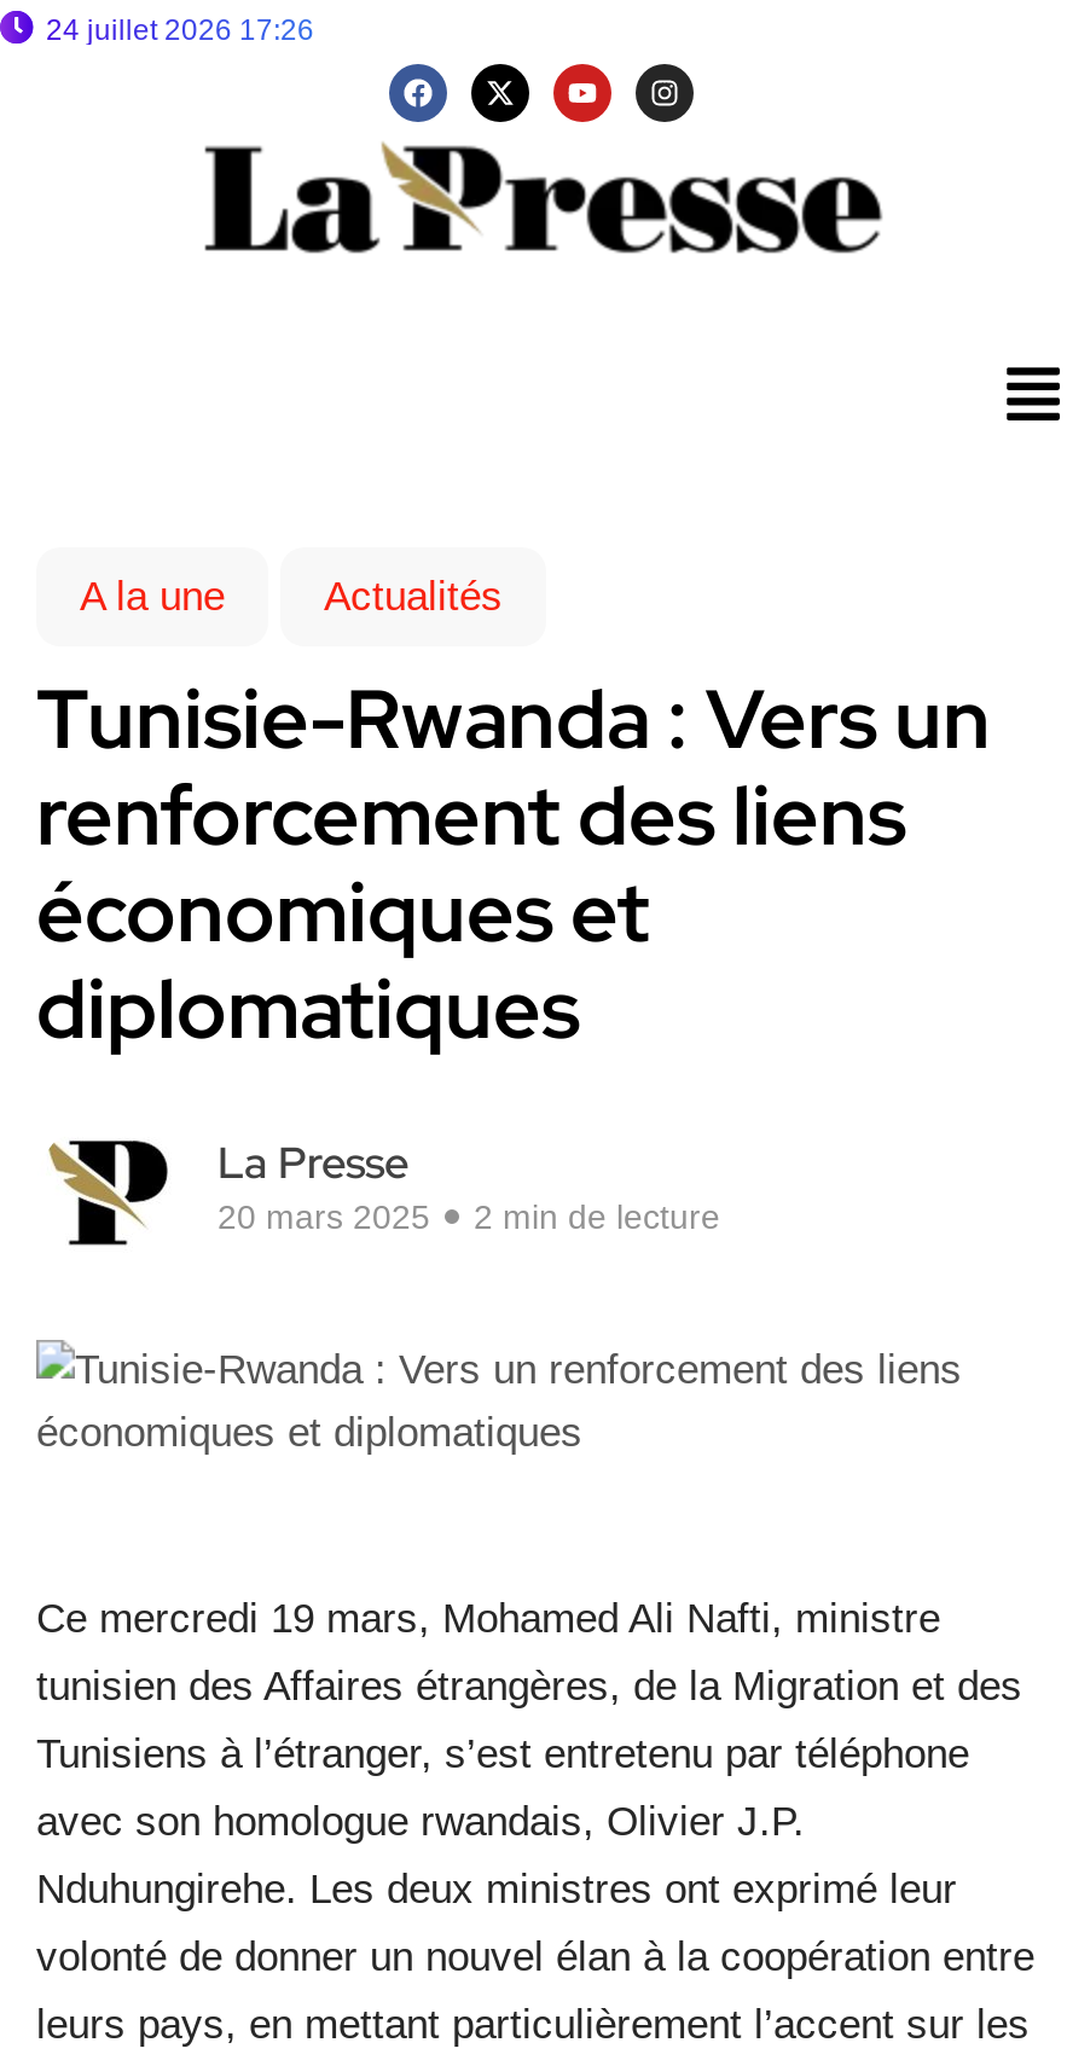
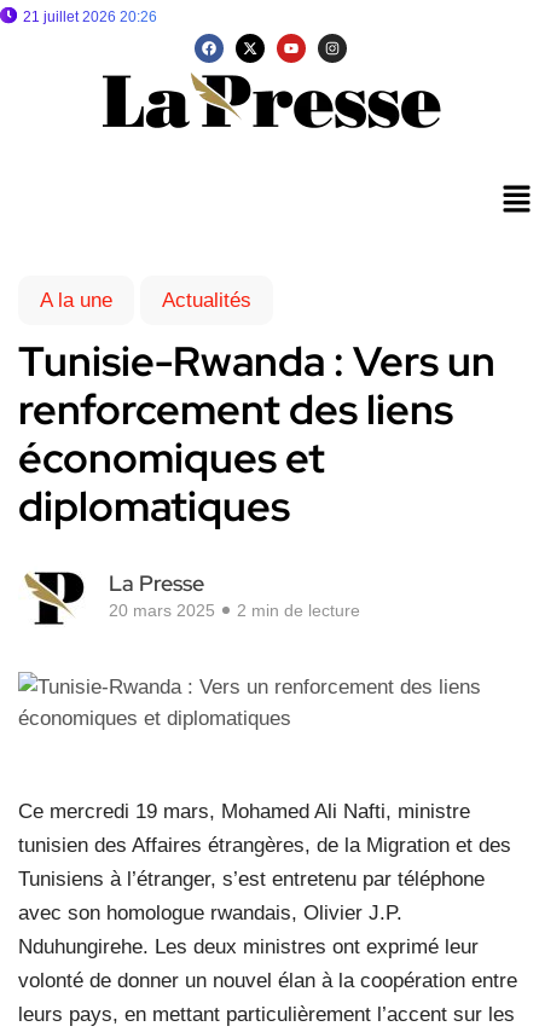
[46,13,314,47] 24 juillet 2026 17:26 -> [23,8,157,25] 21 juillet 2026 20:26

